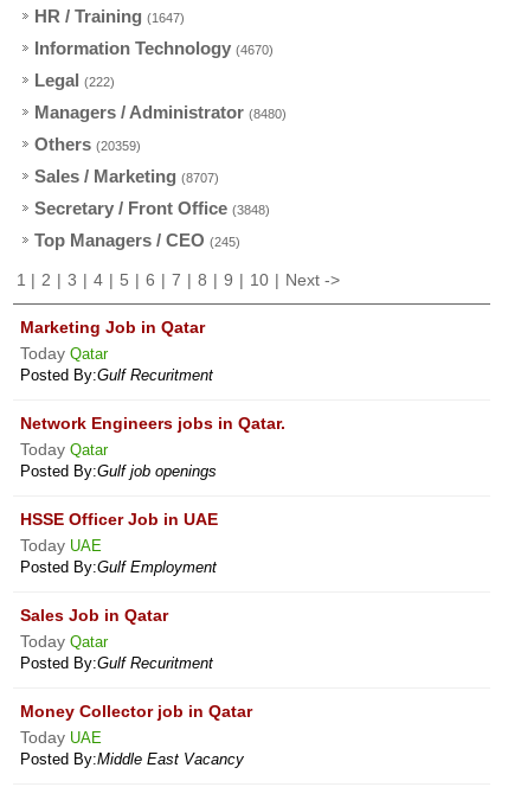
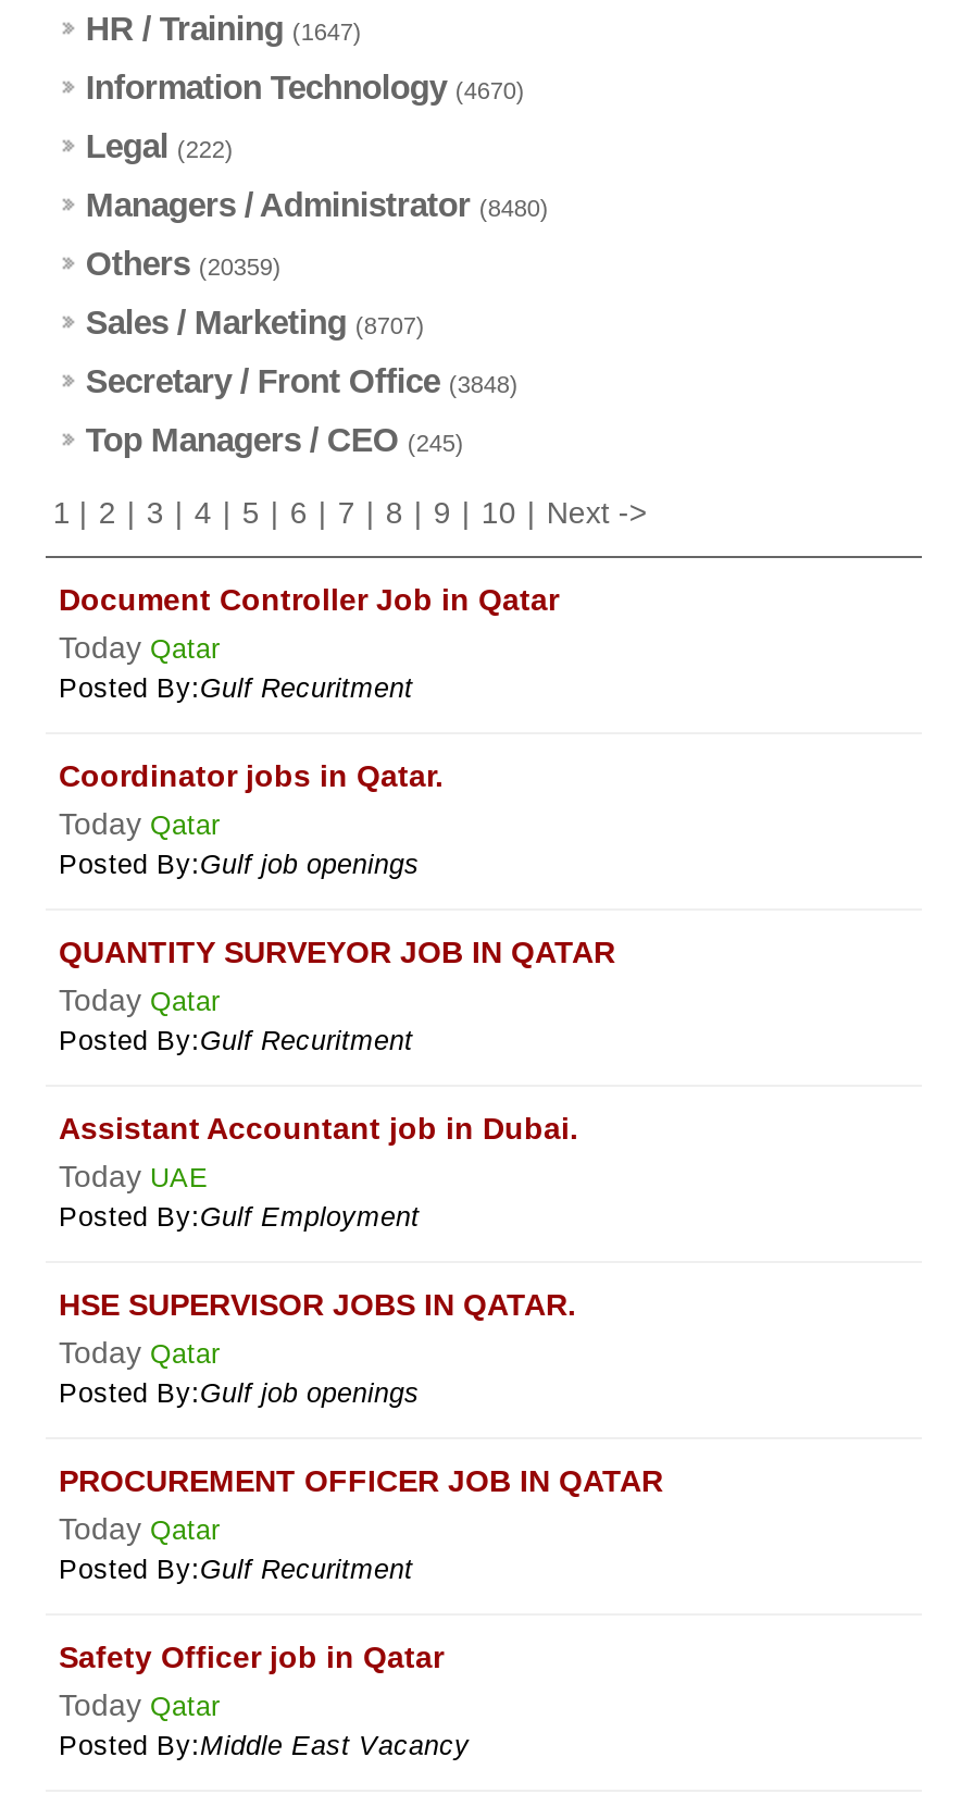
[20,318,205,337] Marketing Job in Qatar -> [59,582,559,617] Document Controller Job in Qatar
[20,414,285,433] Network Engineers jobs in Qatar. -> [59,758,444,793] Coordinator jobs in Qatar.
[20,510,218,529] HSSE Officer Job in UAE -> [59,935,615,1146] QUANTITY SURVEYOR JOB IN QATAR | Today Qatar | Posted By:Gulf Recuritment | Assistant Accountant job in Dubai.
[20,606,168,625] Sales Job in Qatar -> [59,1287,663,1498] HSE SUPERVISOR JOBS IN QATAR. | Today Qatar | Posted By:Gulf job openings | PROCUREMENT OFFICER JOB IN QATAR
[20,702,252,721] Money Collector job in Qatar -> [59,1640,444,1674] Safety Officer job in Qatar
[20,728,102,747] Today UAE -> [59,1687,220,1722] Today Qatar

